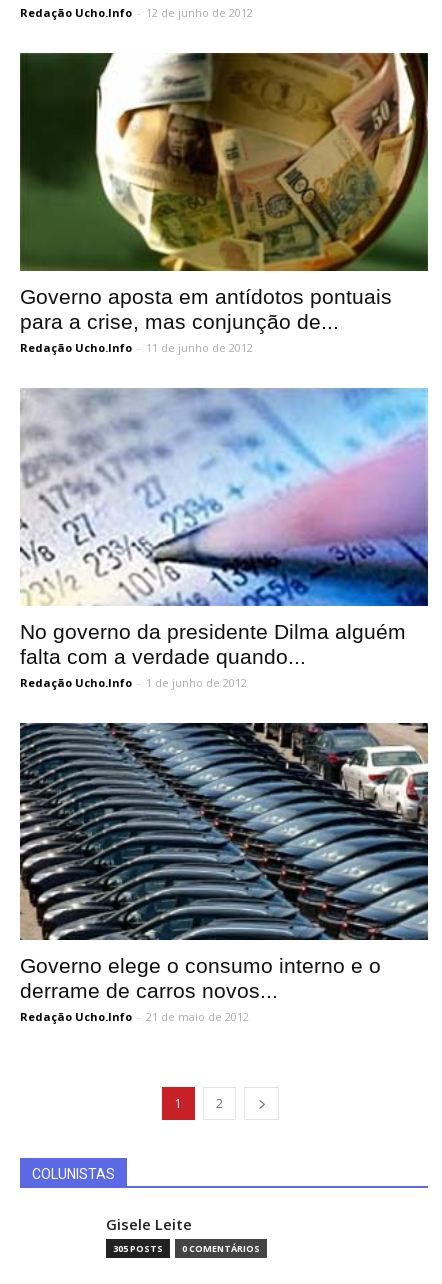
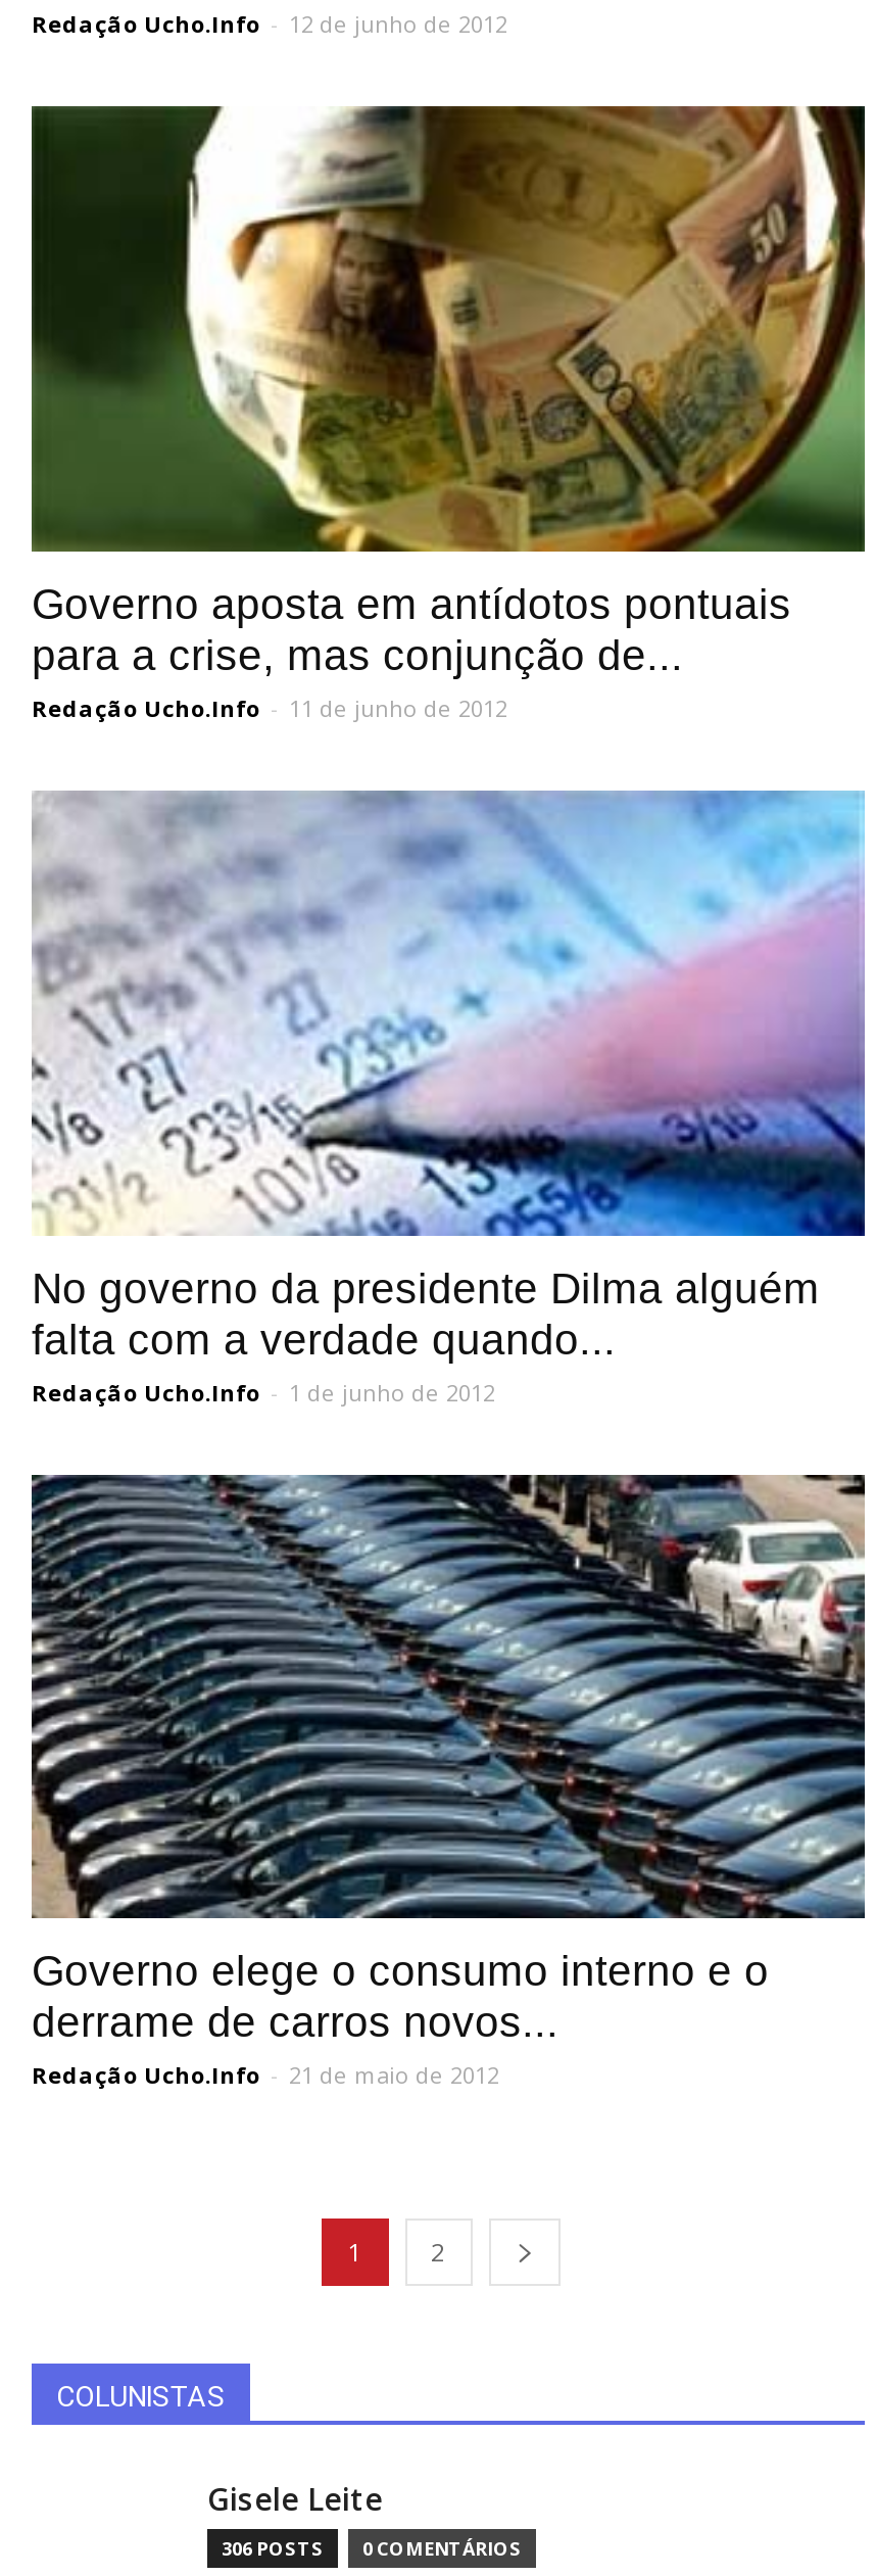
[113,1242,260,1255] 305 POSTS 0 COMENTÁRIOS -> [222,2536,522,2562] 306 POSTS 0 COMENTÁRIOS

